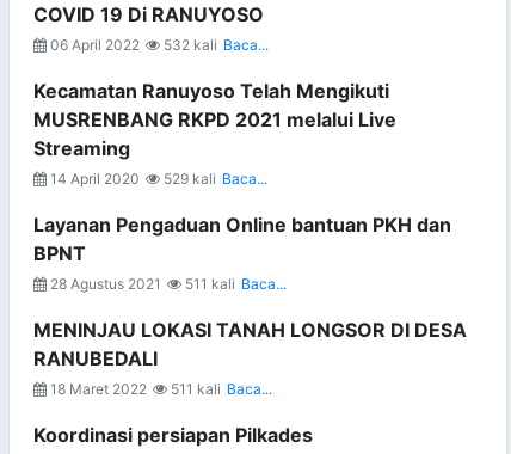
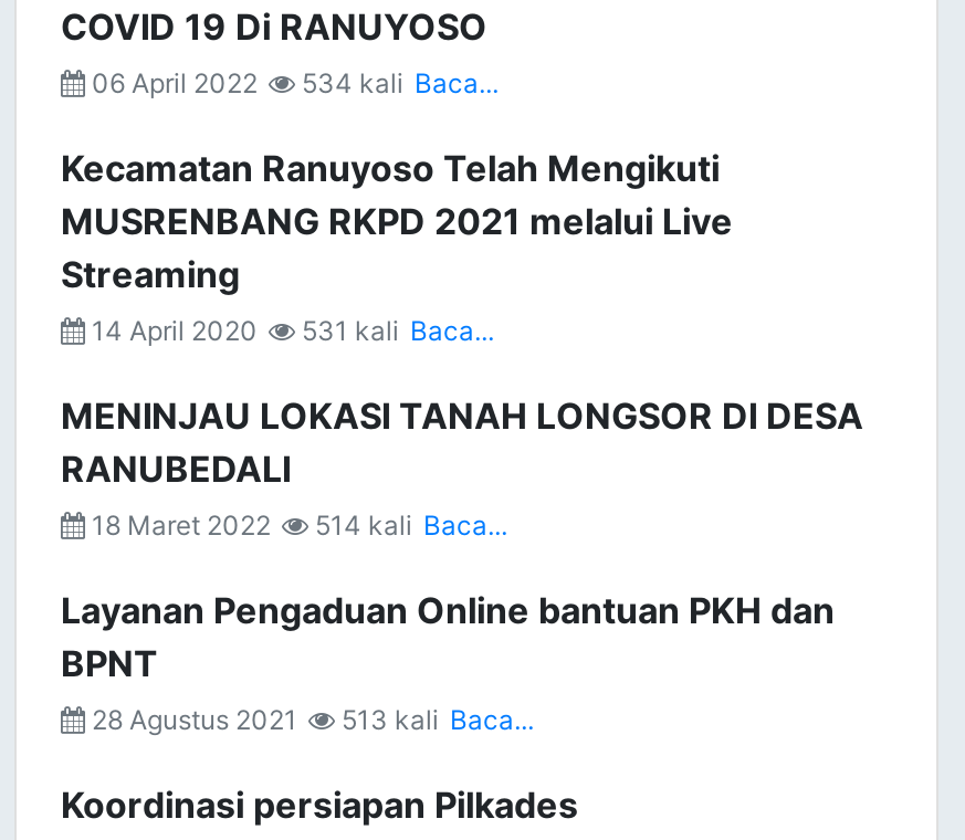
[47,36,269,54] 06 April 2022 532 kali Baca... -> [85,66,499,99] 06 April 2022 534 kali Baca...
[160,170,267,188] 529 kali Baca... -> [295,314,507,542] 531 kali Baca... | 514 kali Baca...
moved [33,213,451,293] -> [61,588,835,736]: Layanan Pengaduan Online bantuan PKH dan | BPNT | 28 Agustus 2021
[167,275,287,398] 511 kali Baca... | 511 kali Baca... -> [335,703,534,736] 513 kali Baca...
moved [33,318,467,398] -> [61,393,863,542]: MENINJAU LOKASI TANAH LONGSOR DI DESA | RANUBEDALI | 18 Maret 2022

